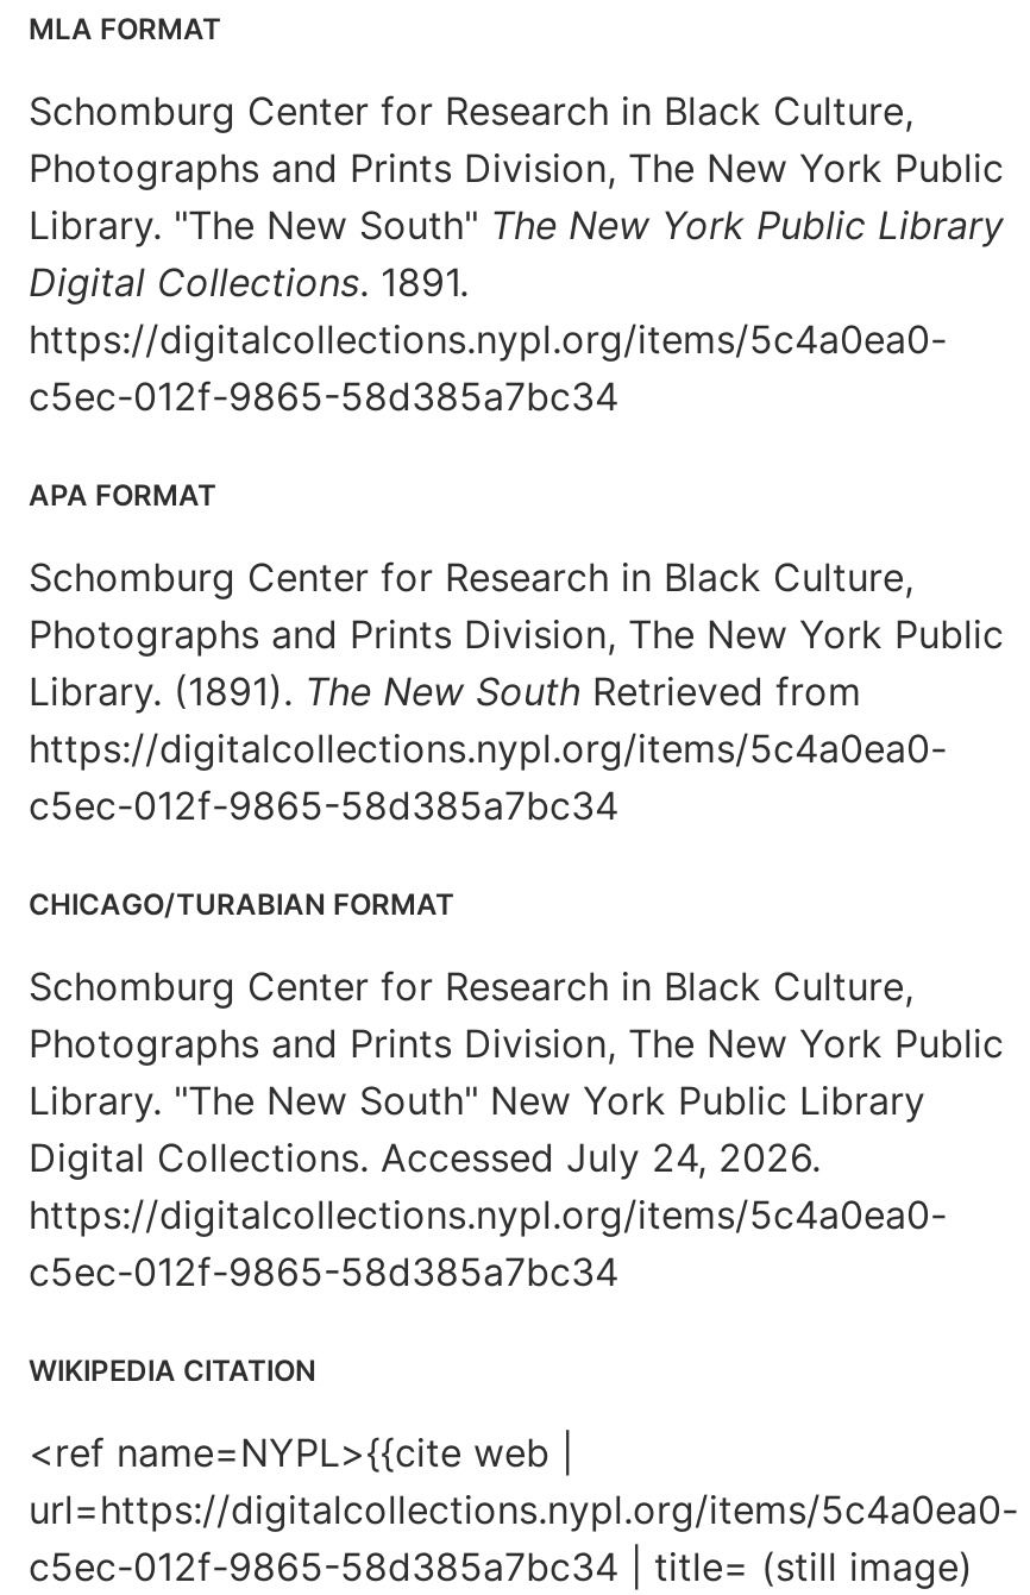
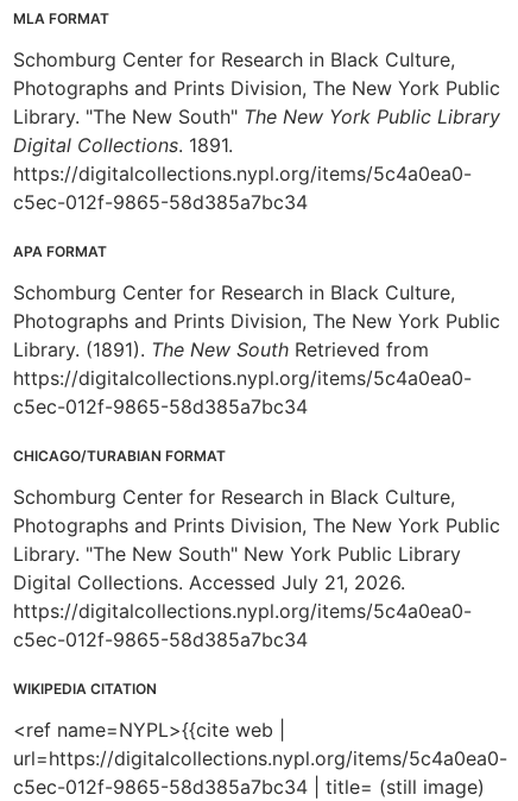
[29,1134,821,1181] Digital Collections. Accessed July 24, 2026. -> [13,570,405,594] Digital Collections. Accessed July 21, 2026.

